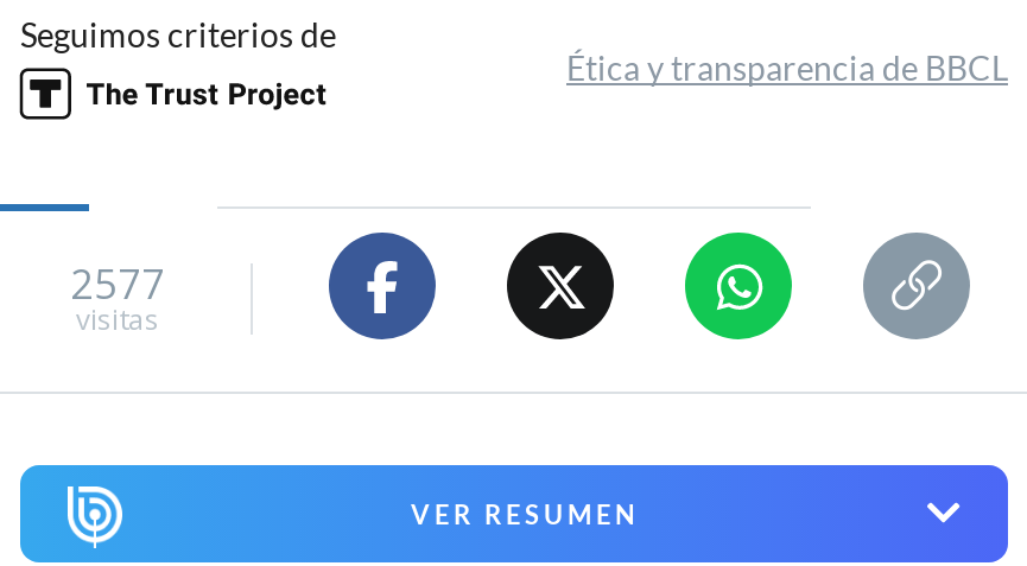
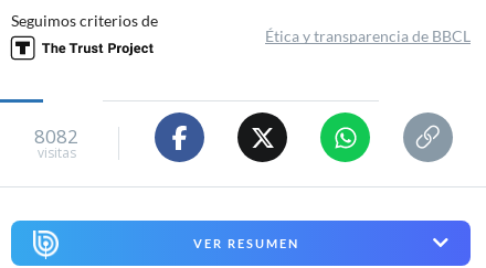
[70,255,165,310] 2577 -> [34,123,78,148] 8082

